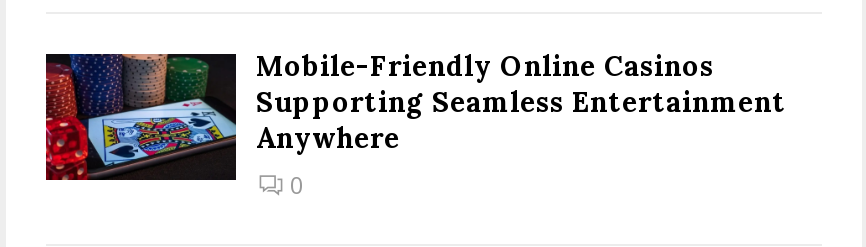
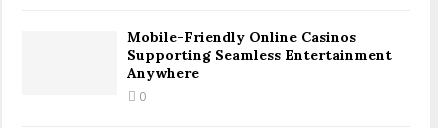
[44,51,238,183] [image] -> none

